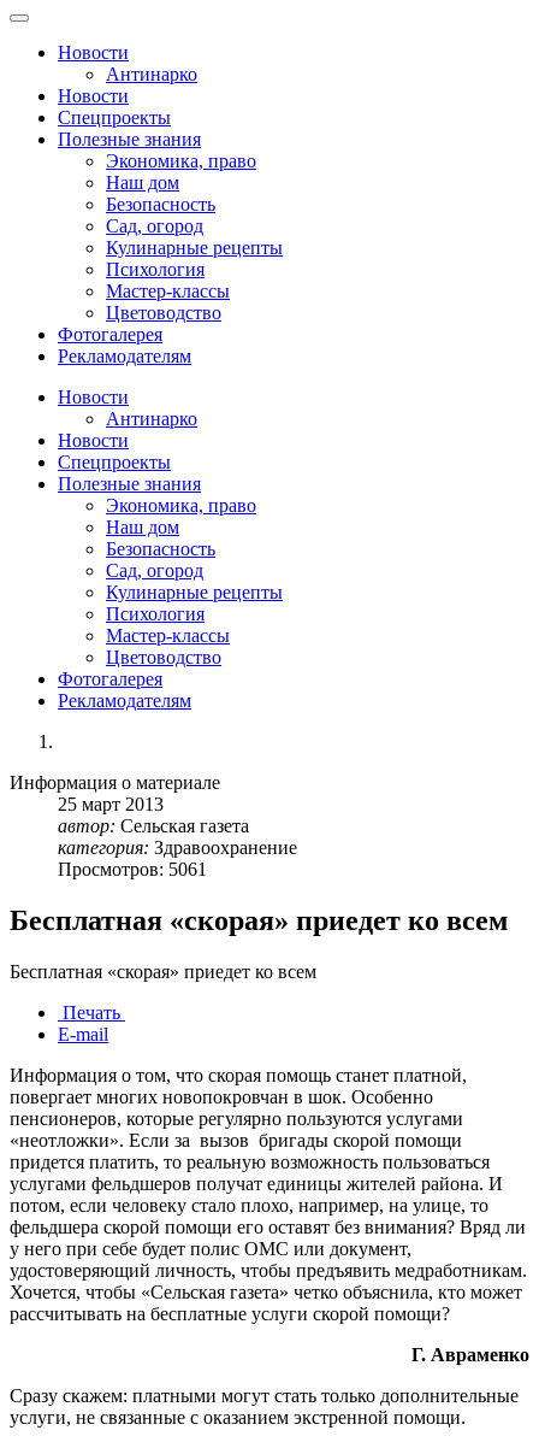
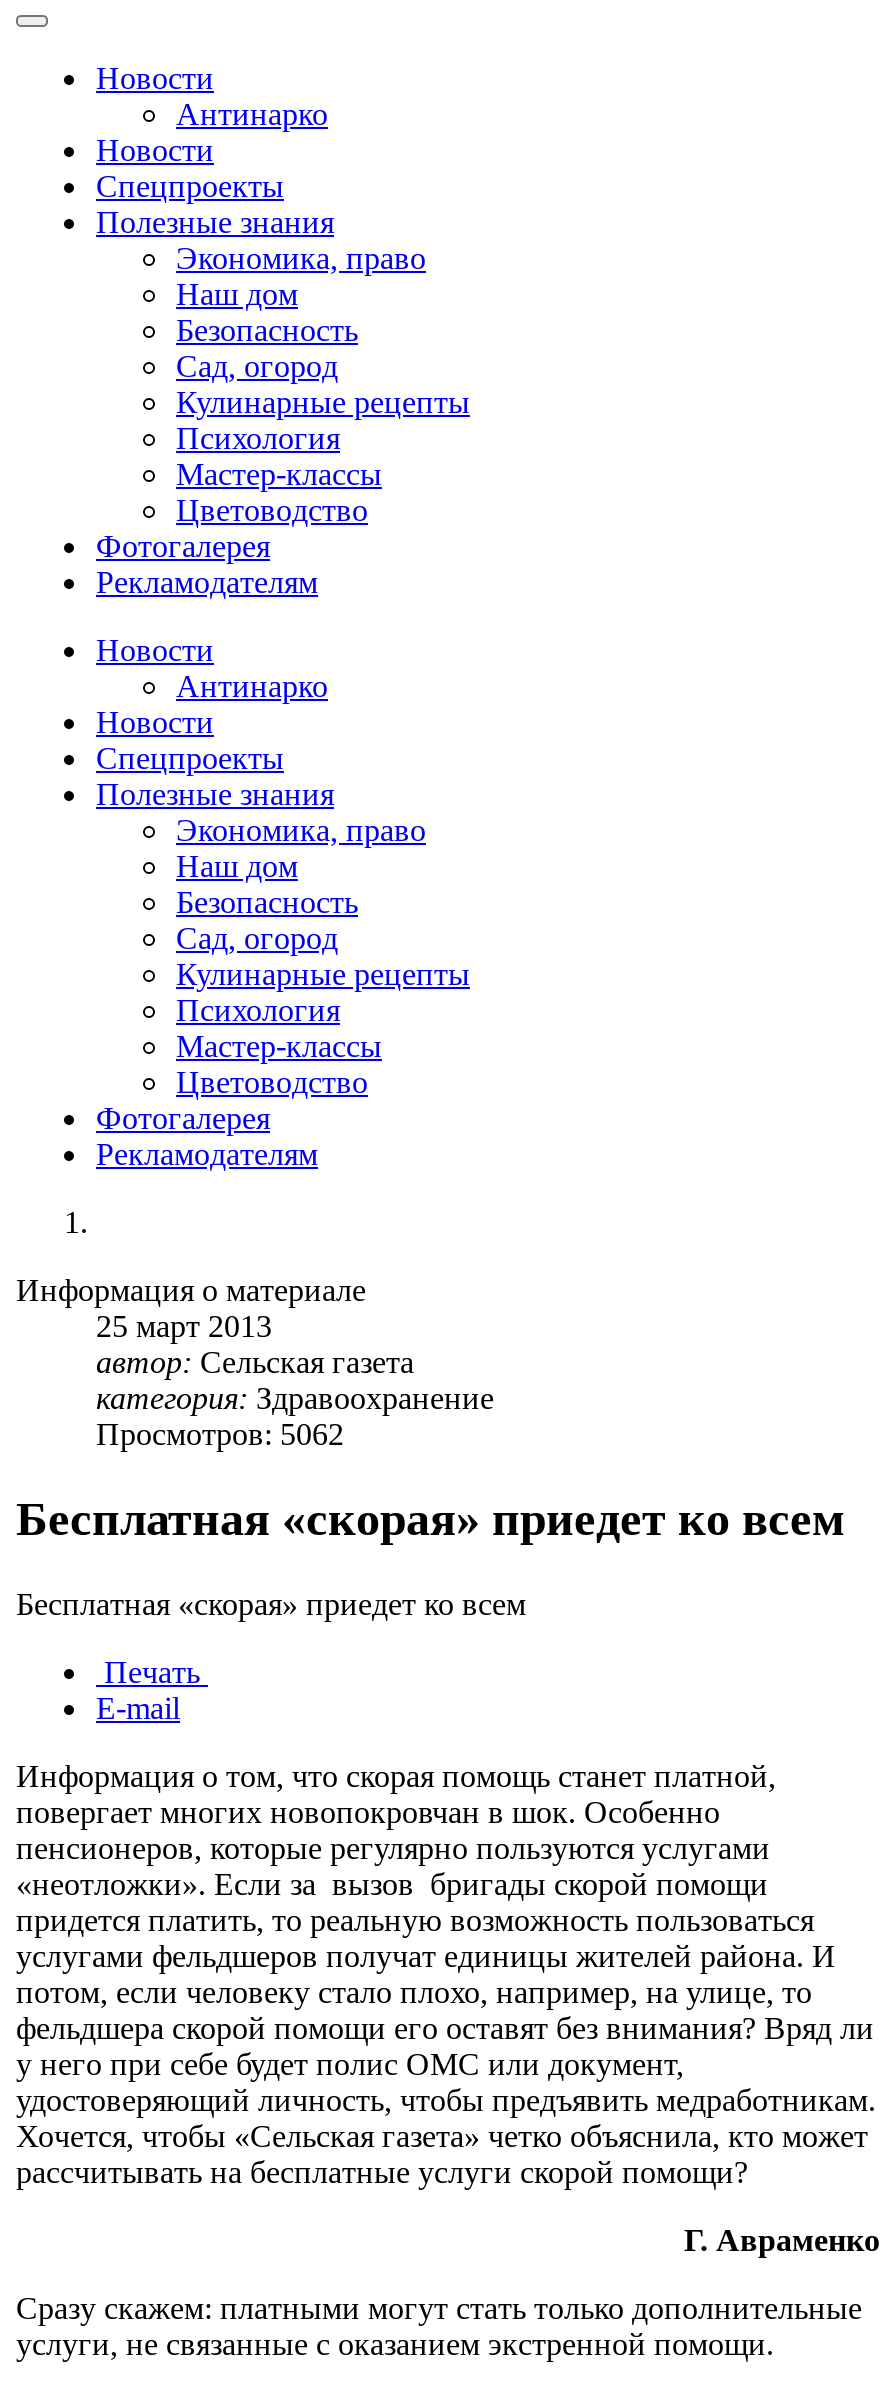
[58,859,207,880] Просмотров: 5061 -> [96,1418,344,1452] Просмотров: 5062

